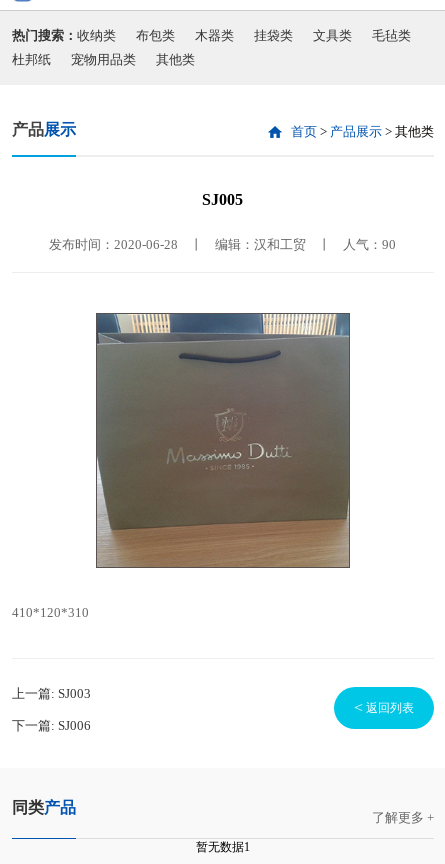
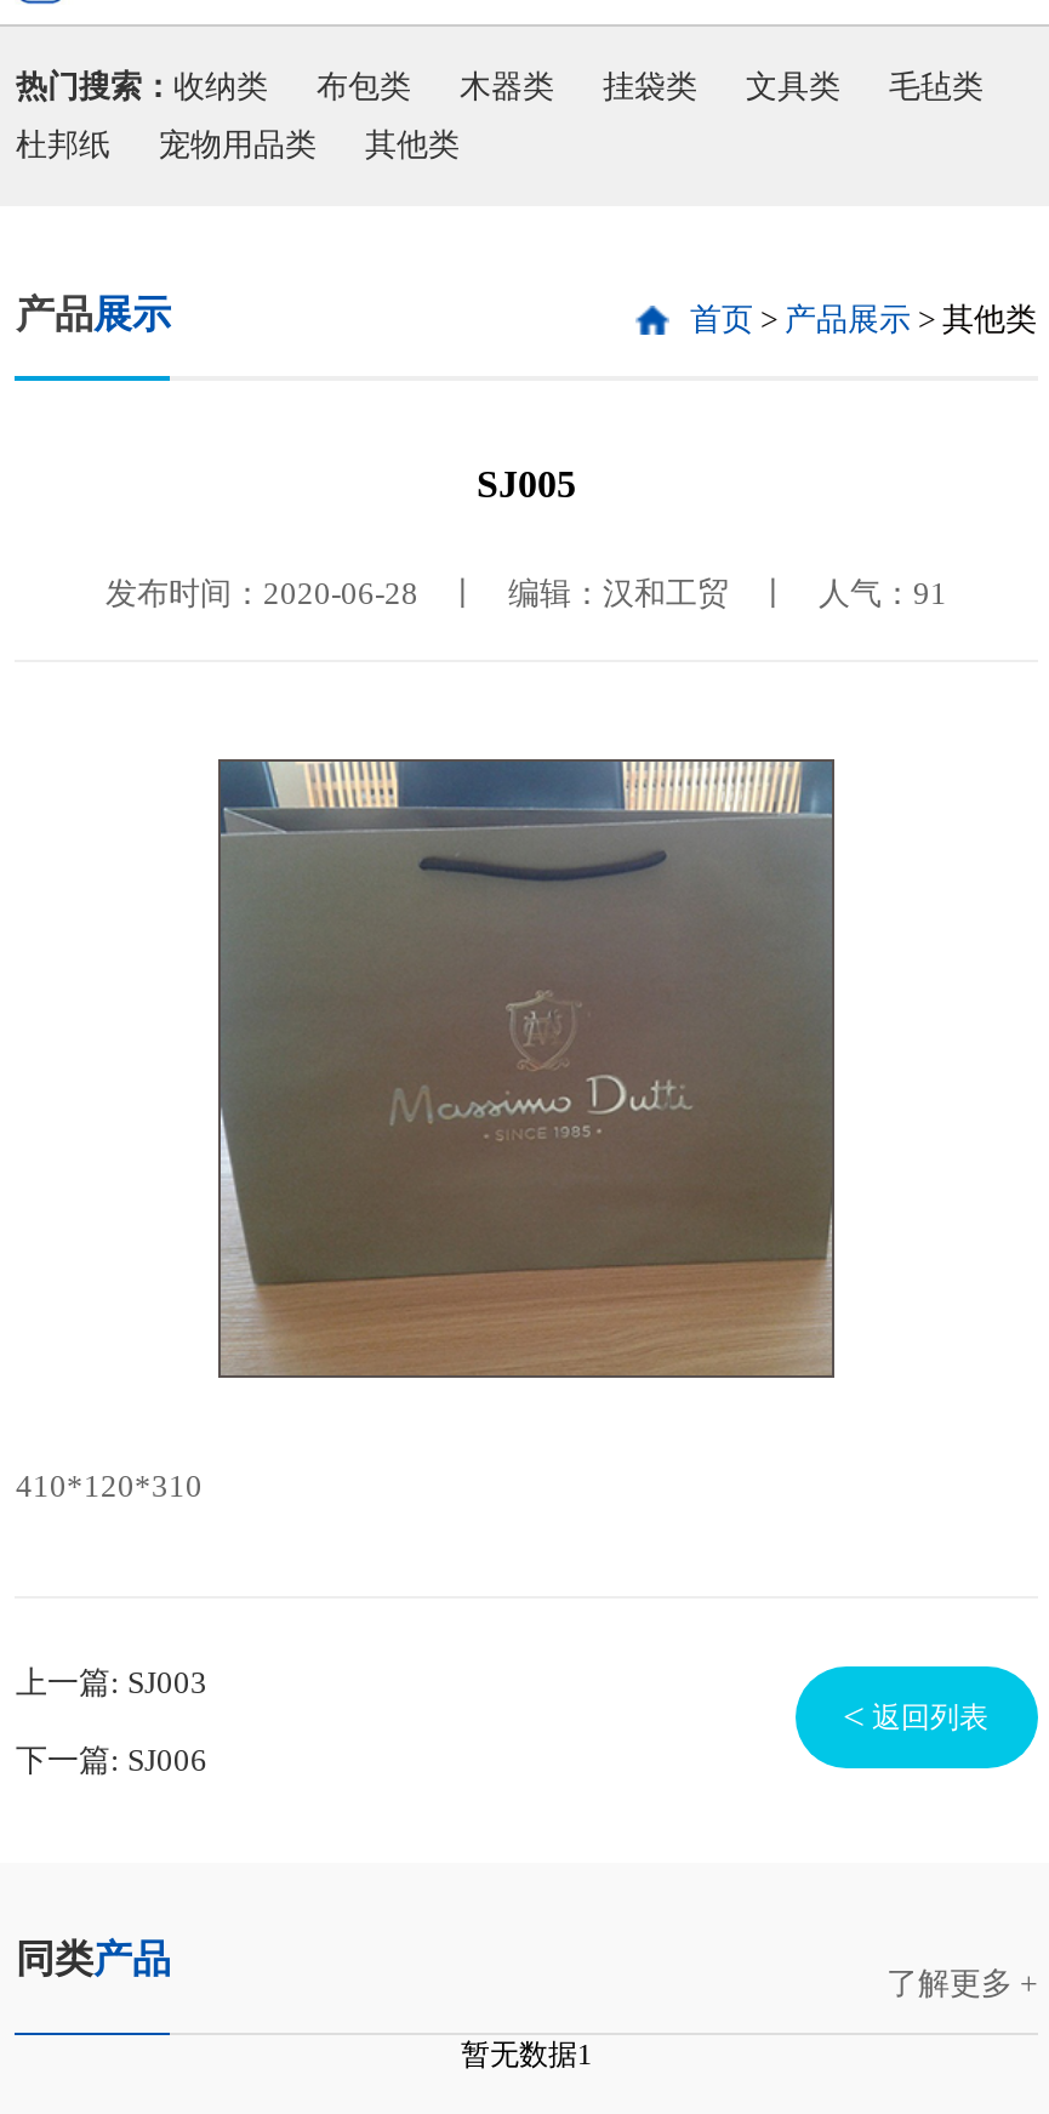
[49,237,396,252] 发布时间：2020-06-28 丨 编辑：汉和工贸 丨 人气：90 -> [106,575,947,611] 发布时间：2020-06-28 丨 编辑：汉和工贸 丨 人气：91

